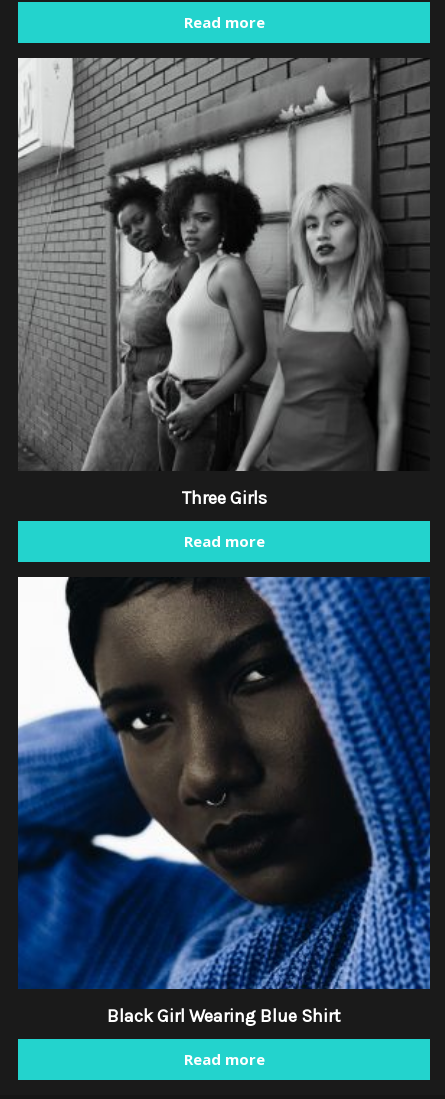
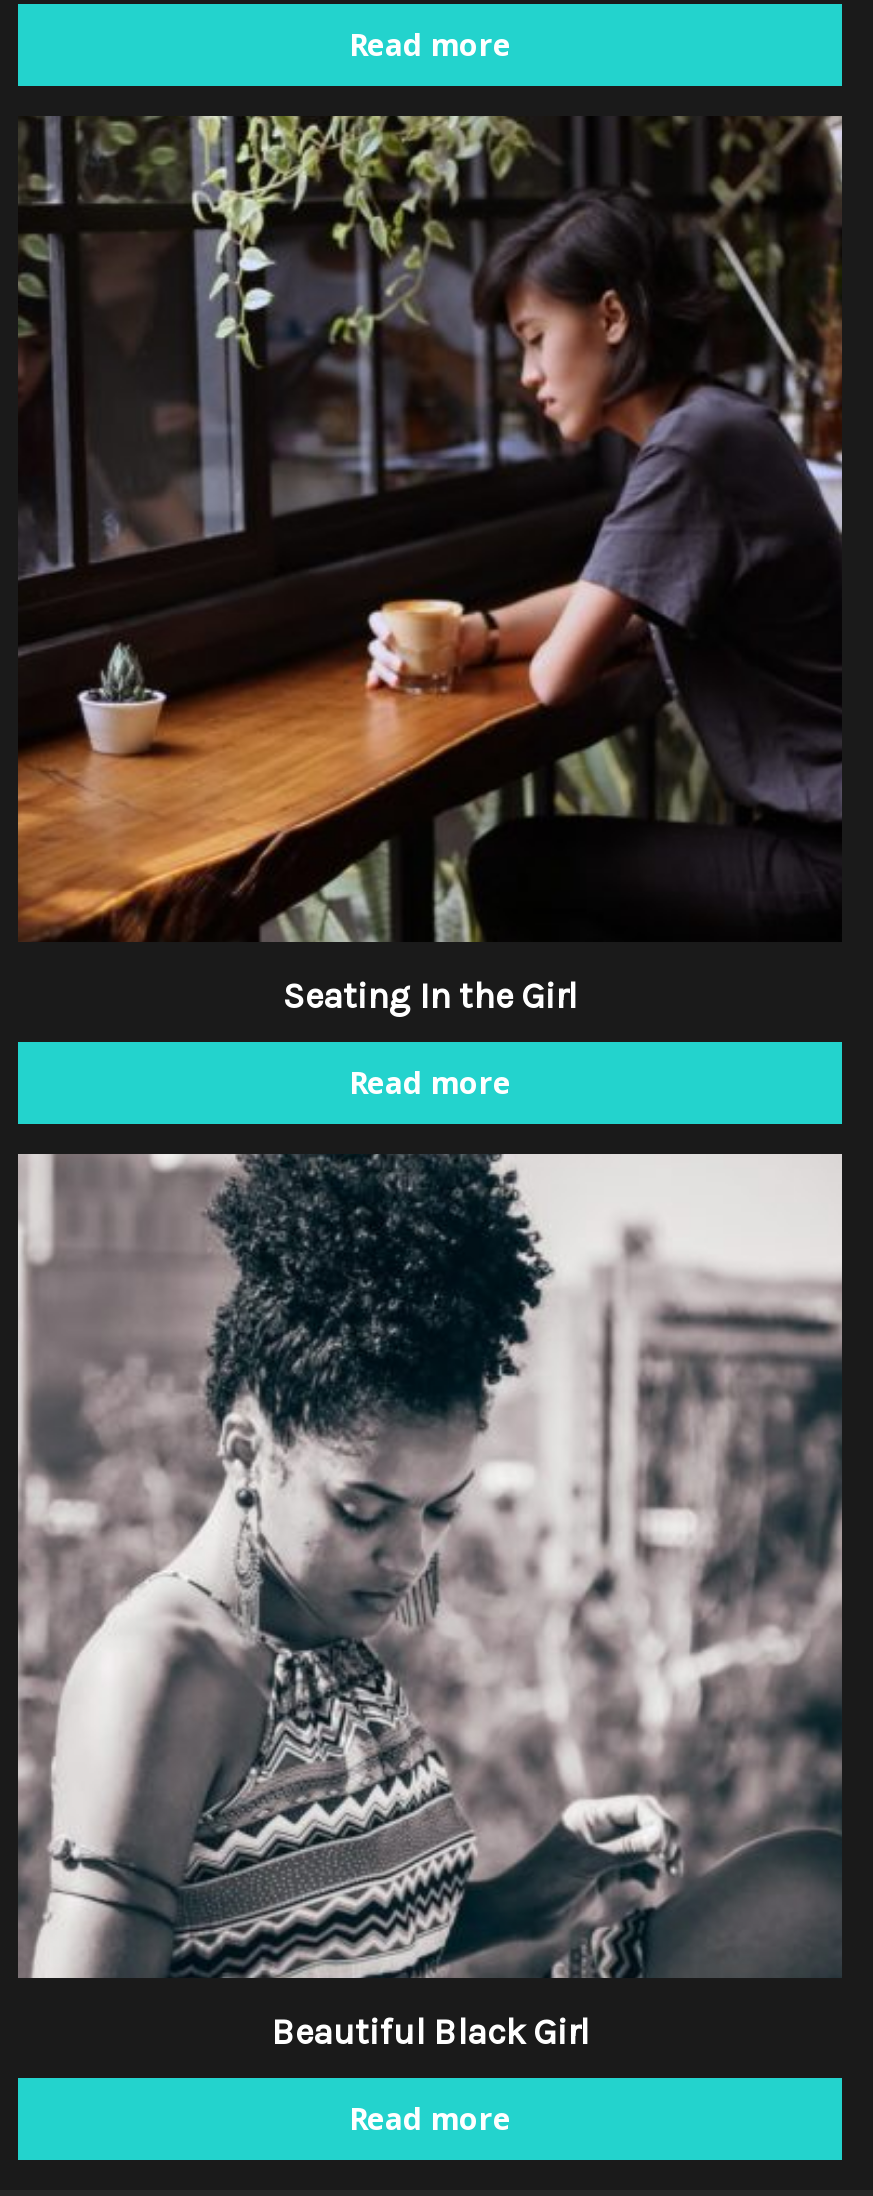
[17,57,430,509] [image] | Three Girls -> [16,114,844,1017] [image] | Seating In the Girl
[17,576,430,1027] [image] | Black Girl Wearing Blue Shirt -> [16,1152,844,2053] [image] | Beautiful Black Girl

